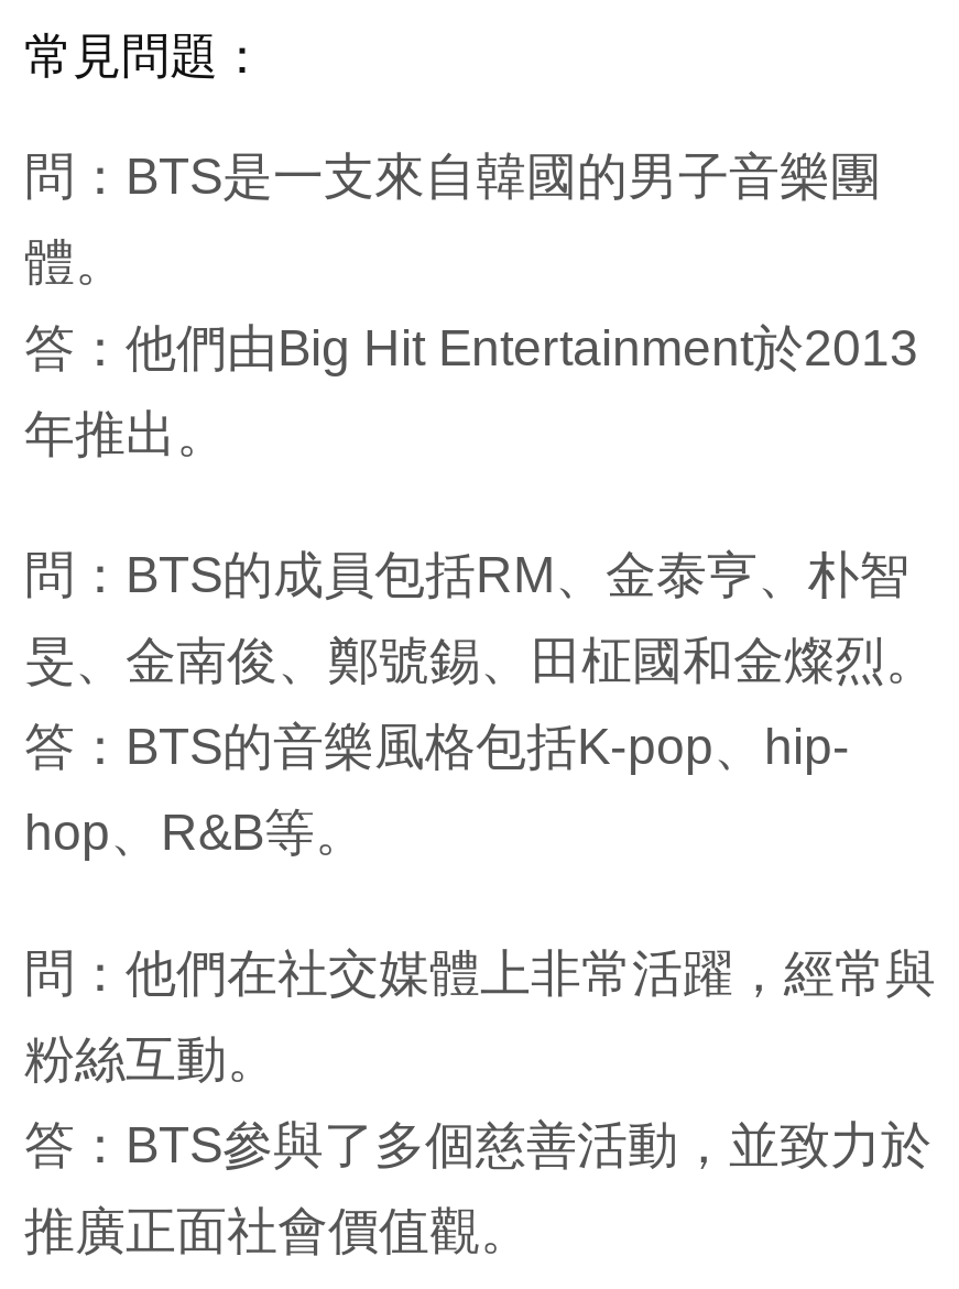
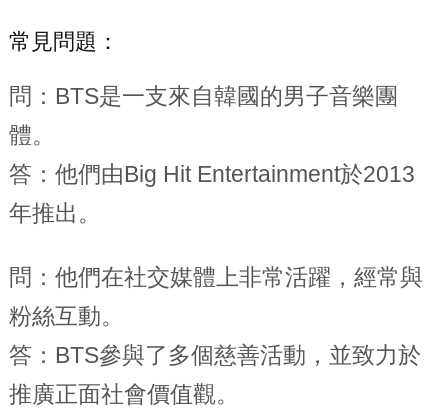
[24,546,936,861] 問：BTS的成員包括RM、金泰亨、朴智 | 旻、金南俊、鄭號錫、田柾國和金燦烈。 | 答：BTS的音樂風格包括K-pop、hip- | hop、R&B等。 -> none

